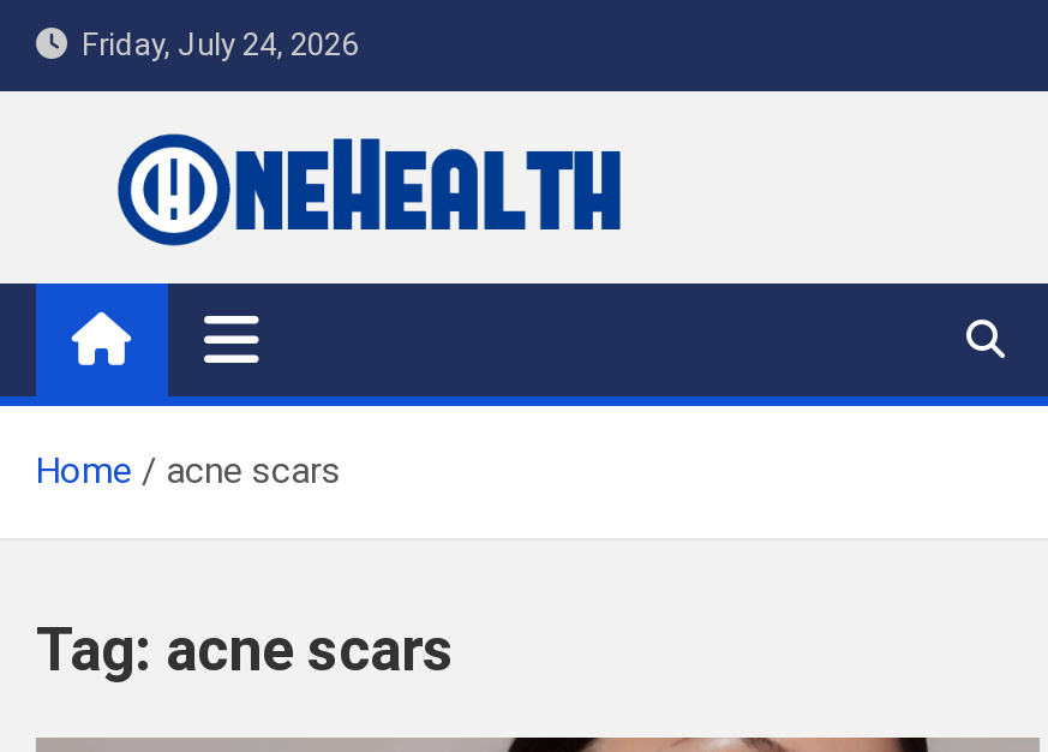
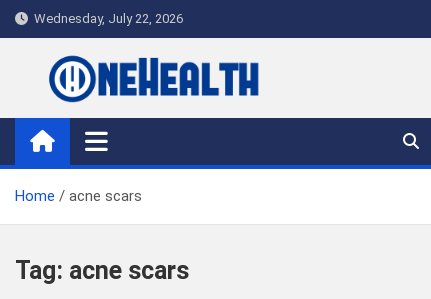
[67,26,358,62] Friday, July 24, 2026 -> [28,11,183,26] Wednesday, July 22, 2026

